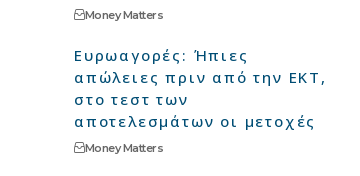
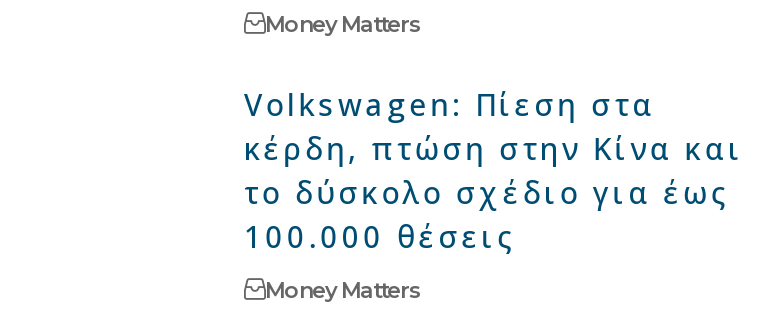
[74,45,327,131] Ευρωαγορές: Ήπιες | απώλειες πριν από την ΕΚΤ, | στο τεστ των | αποτελεσμάτων οι μετοχές -> [244,85,744,257] Volkswagen: Πίεση στα | κέρδη, πτώση στην Κίνα και | το δύσκολο σχέδιο για έως | 100.000 θέσεις

